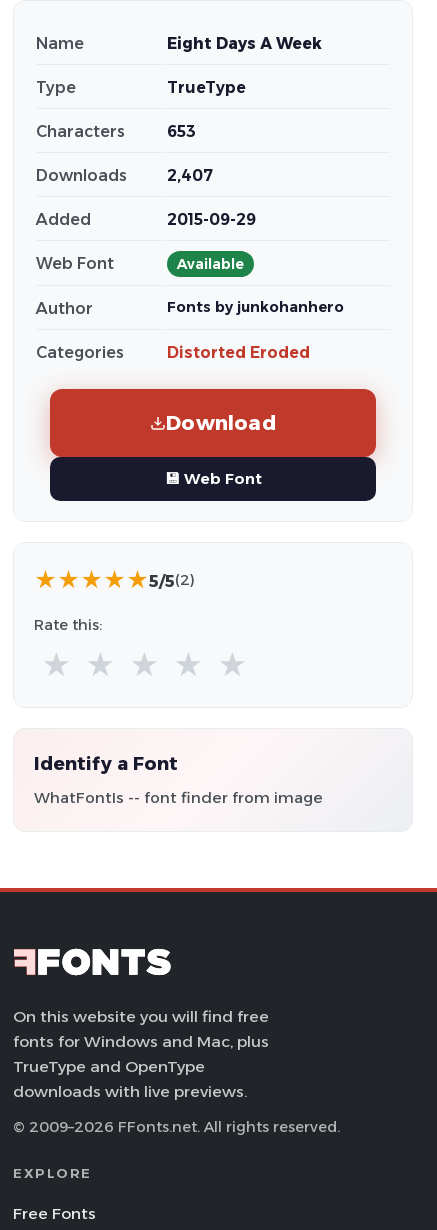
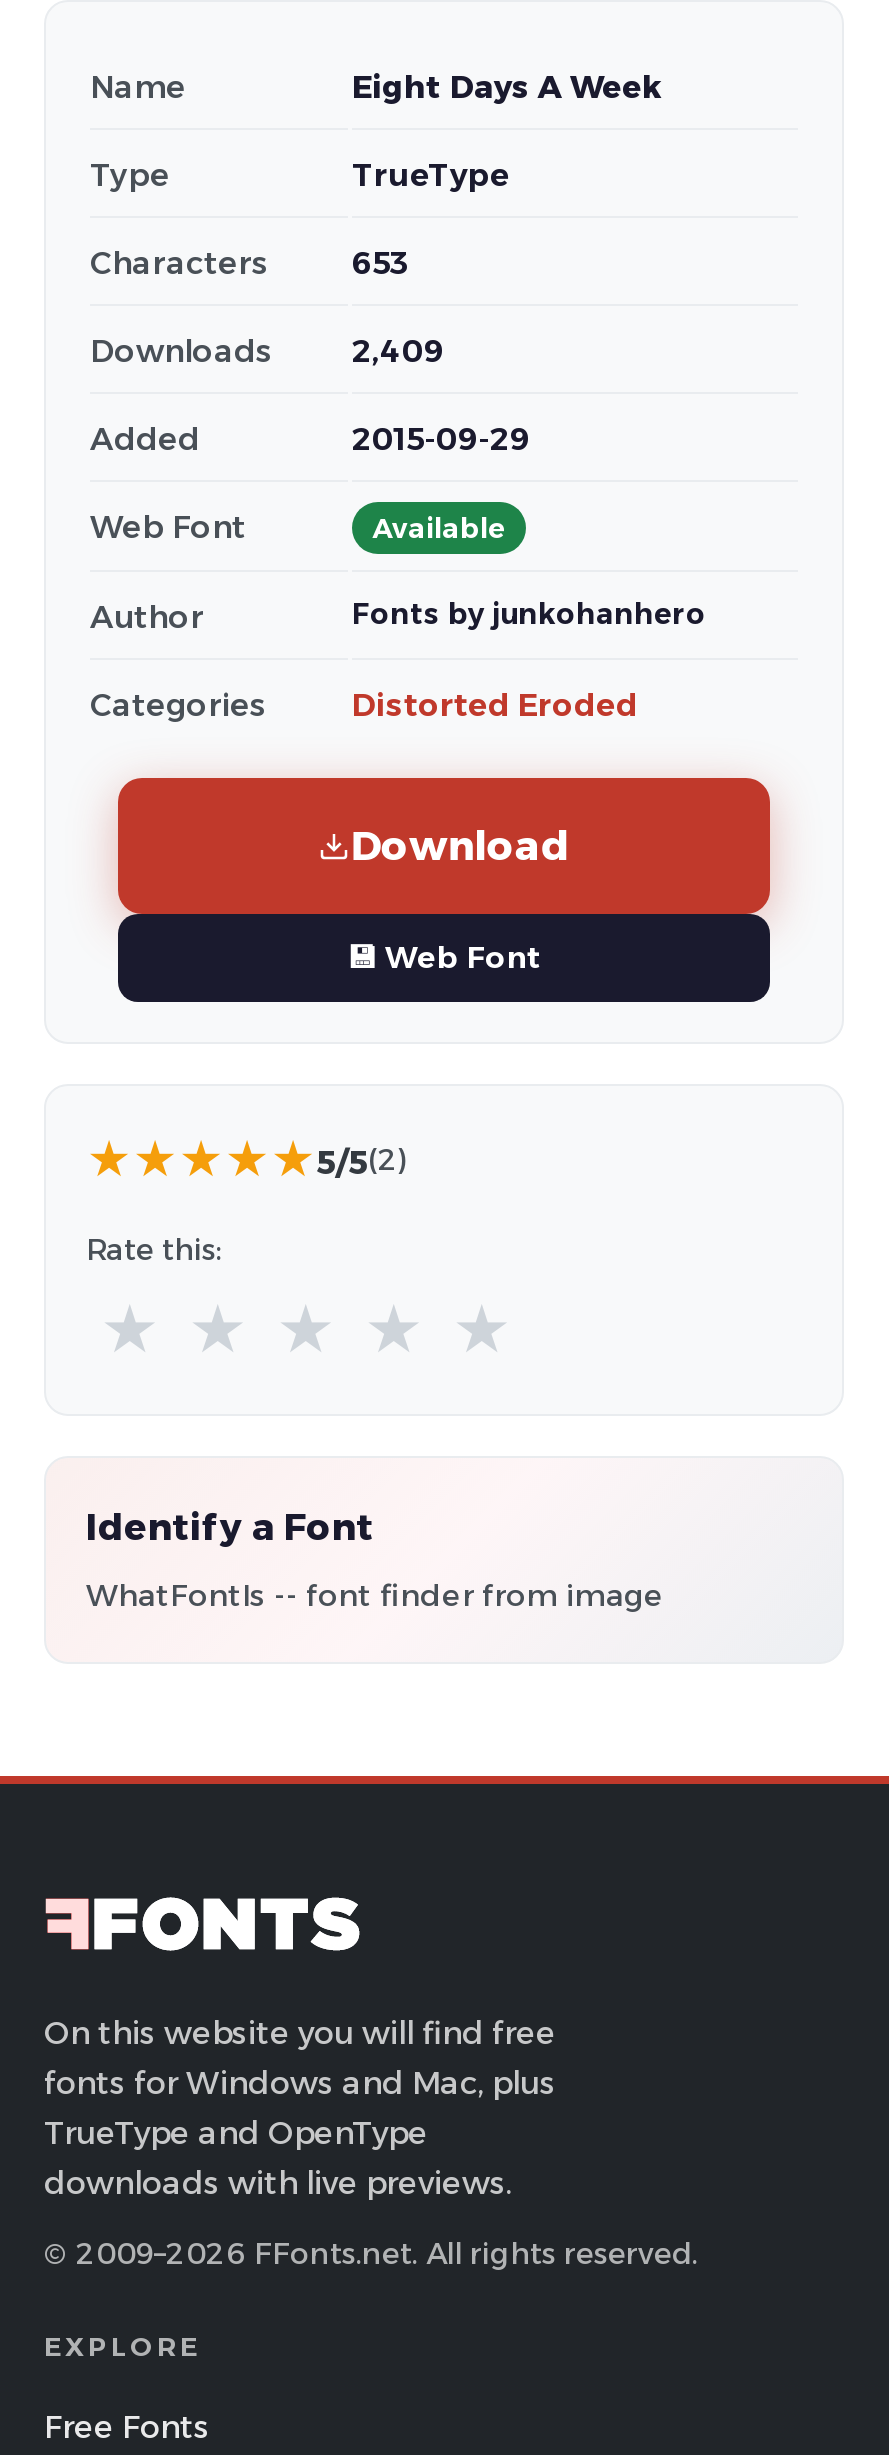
[167,166,213,185] 2,407 -> [352,332,444,370] 2,409

